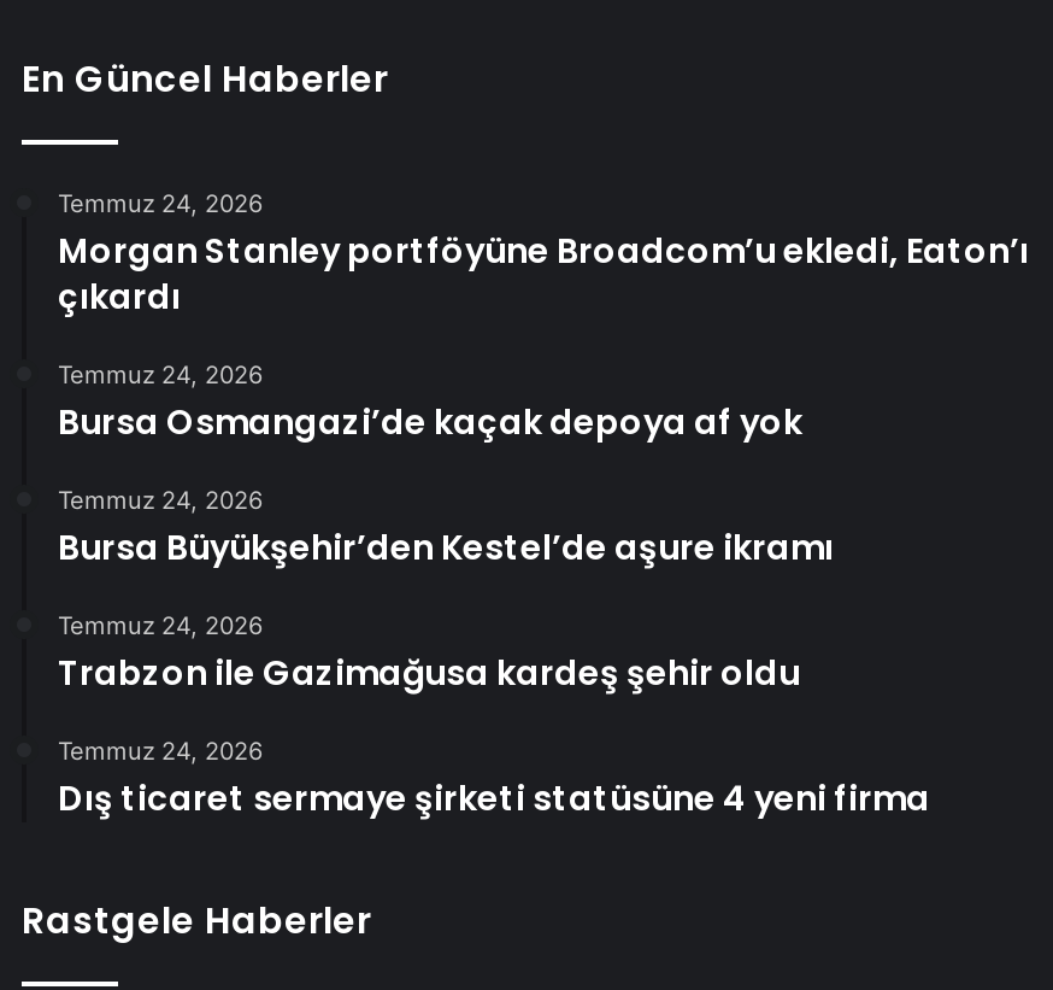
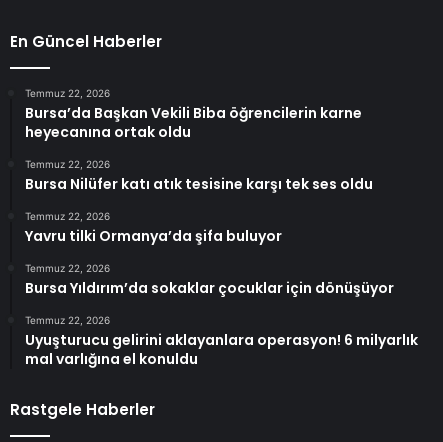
[58,188,1029,321] Temmuz 24, 2026 | Morgan Stanley portföyüne Broadcom’u ekledi, Eaton’ı | çıkardı -> [25,87,362,142] Temmuz 22, 2026 | Bursa’da Başkan Vekili Biba öğrencilerin karne | heyecanına ortak oldu
[58,360,802,446] Temmuz 24, 2026 | Bursa Osmangazi’de kaçak depoya af yok -> [25,158,373,194] Temmuz 22, 2026 | Bursa Nilüfer katı atık tesisine karşı tek ses oldu
[58,485,834,572] Temmuz 24, 2026 | Bursa Büyükşehir’den Kestel’de aşure ikramı -> [25,210,282,246] Temmuz 22, 2026 | Yavru tilki Ormanya’da şifa buluyor
[58,610,800,697] Temmuz 24, 2026 | Trabzon ile Gazimağusa kardeş şehir oldu -> [25,262,394,298] Temmuz 22, 2026 | Bursa Yıldırım’da sokaklar çocuklar için dönüşüyor
[58,736,930,823] Temmuz 24, 2026 | Dış ticaret sermaye şirketi statüsüne 4 yeni firma -> [25,314,418,369] Temmuz 22, 2026 | Uyuşturucu gelirini aklayanlara operasyon! 6 milyarlık | mal varlığına el konuldu

